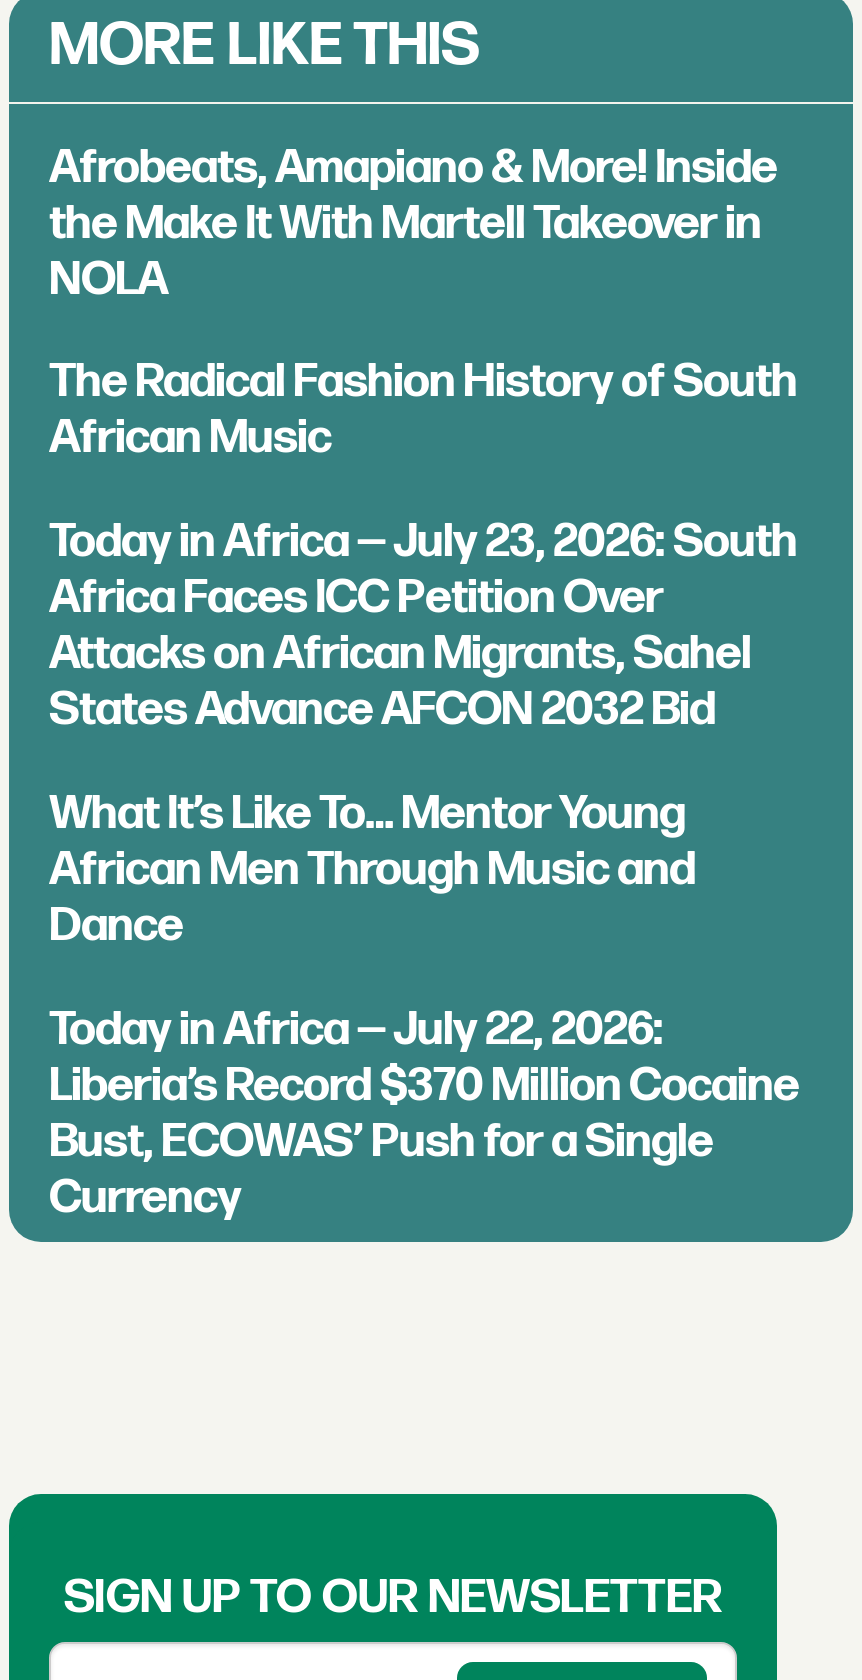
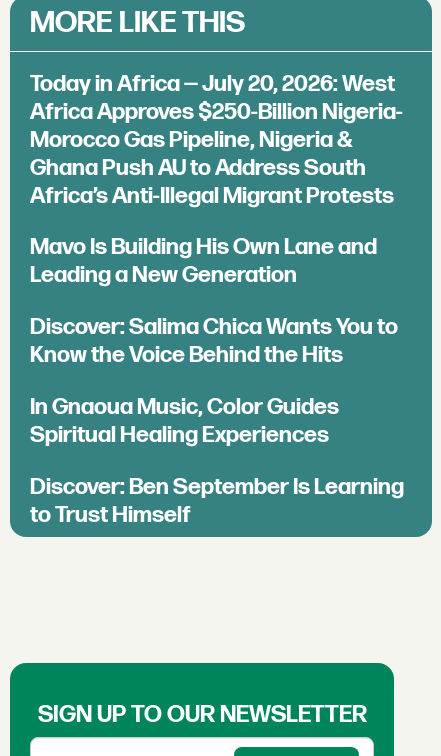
[49,139,777,307] Afrobeats, Amapiano & More! Inside | the Make It With Martell Takeover in | NOLA -> [30,69,403,209] Today in Africa — July 20, 2026: West | Africa Approves $250-Billion Nigeria- | Morocco Gas Pipeline, Nigeria & | Ghana Push AU to Address South | Africa’s Anti-Illegal Migrant Protests
[49,355,797,467] The Radical Fashion History of South | African Music -> [30,233,377,289] Mavo Is Building His Own Lane and | Leading a New Generation
[49,515,797,739] Today in Africa — July 23, 2026: South | Africa Faces ICC Petition Over | Attacks on African Migrants, Sahel | States Advance AFCON 2032 Bid -> [30,313,398,369] Discover: Salima Chica Wants You to | Know the Voice Behind the Hits
[49,786,695,954] What It’s Like To… Mentor Young | African Men Through Music and | Dance -> [30,393,339,449] In Gnaoua Music, Color Guides | Spiritual Healing Experiences
[49,1002,799,1226] Today in Africa — July 22, 2026: | Liberia’s Record $370 Million Cocaine | Bust, ECOWAS’ Push for a Single | Currency -> [30,473,404,529] Discover: Ben September Is Learning | to Trust Himself

